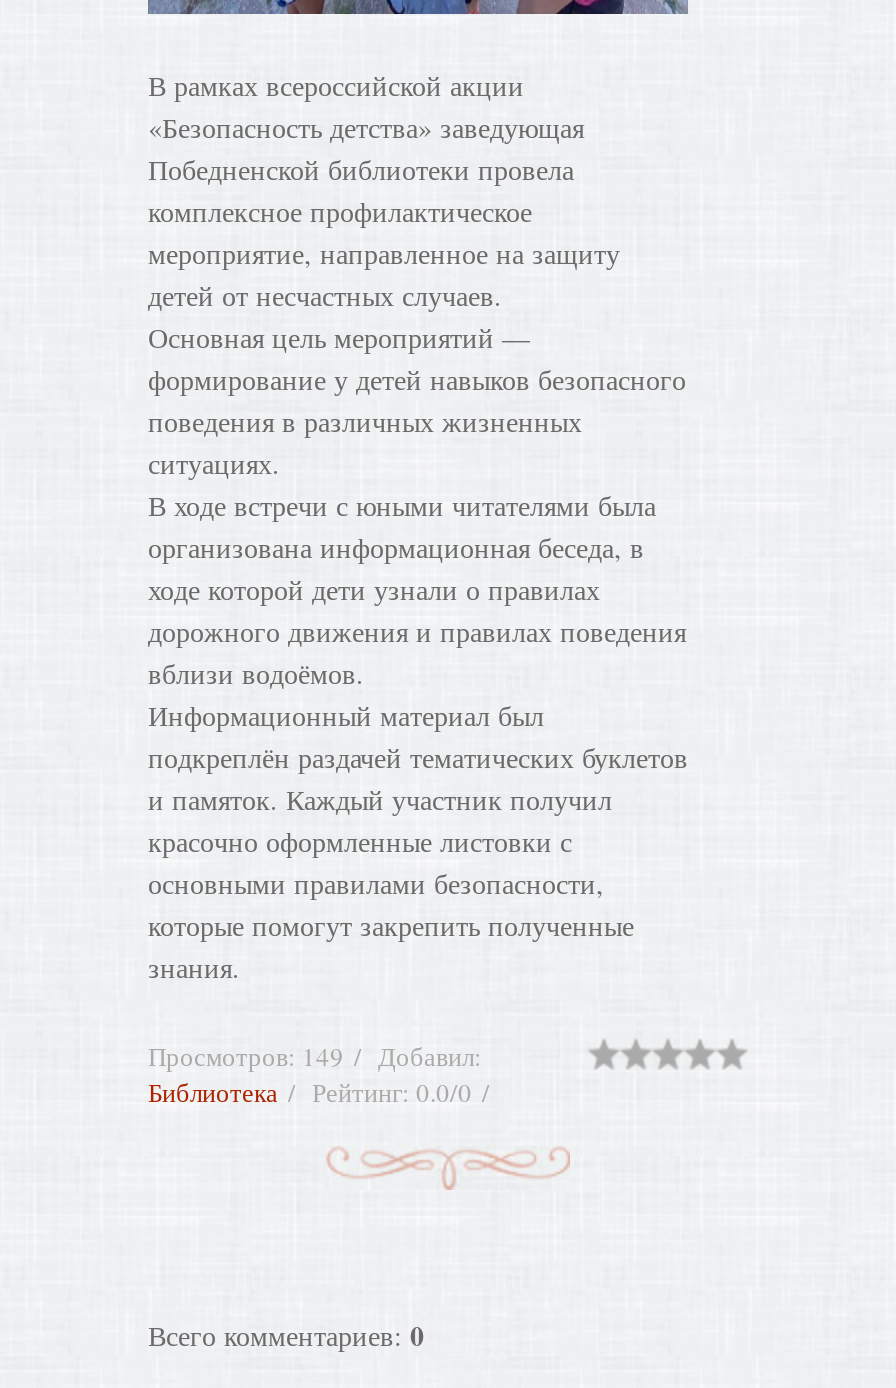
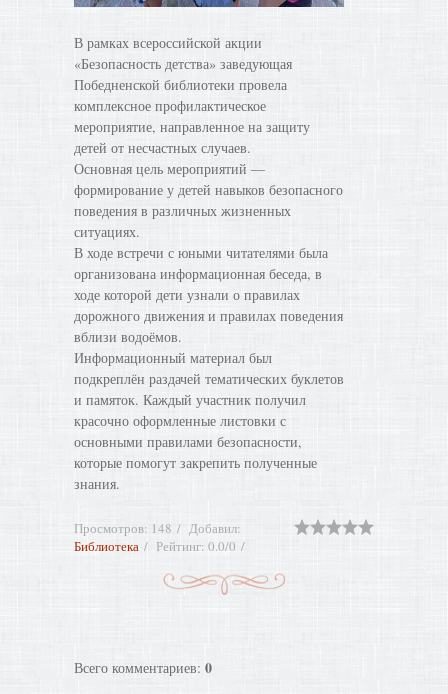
[148,1038,482,1074] Просмотров: 149 Добавил: -> [74,519,241,537] Просмотров: 148 Добавил:

